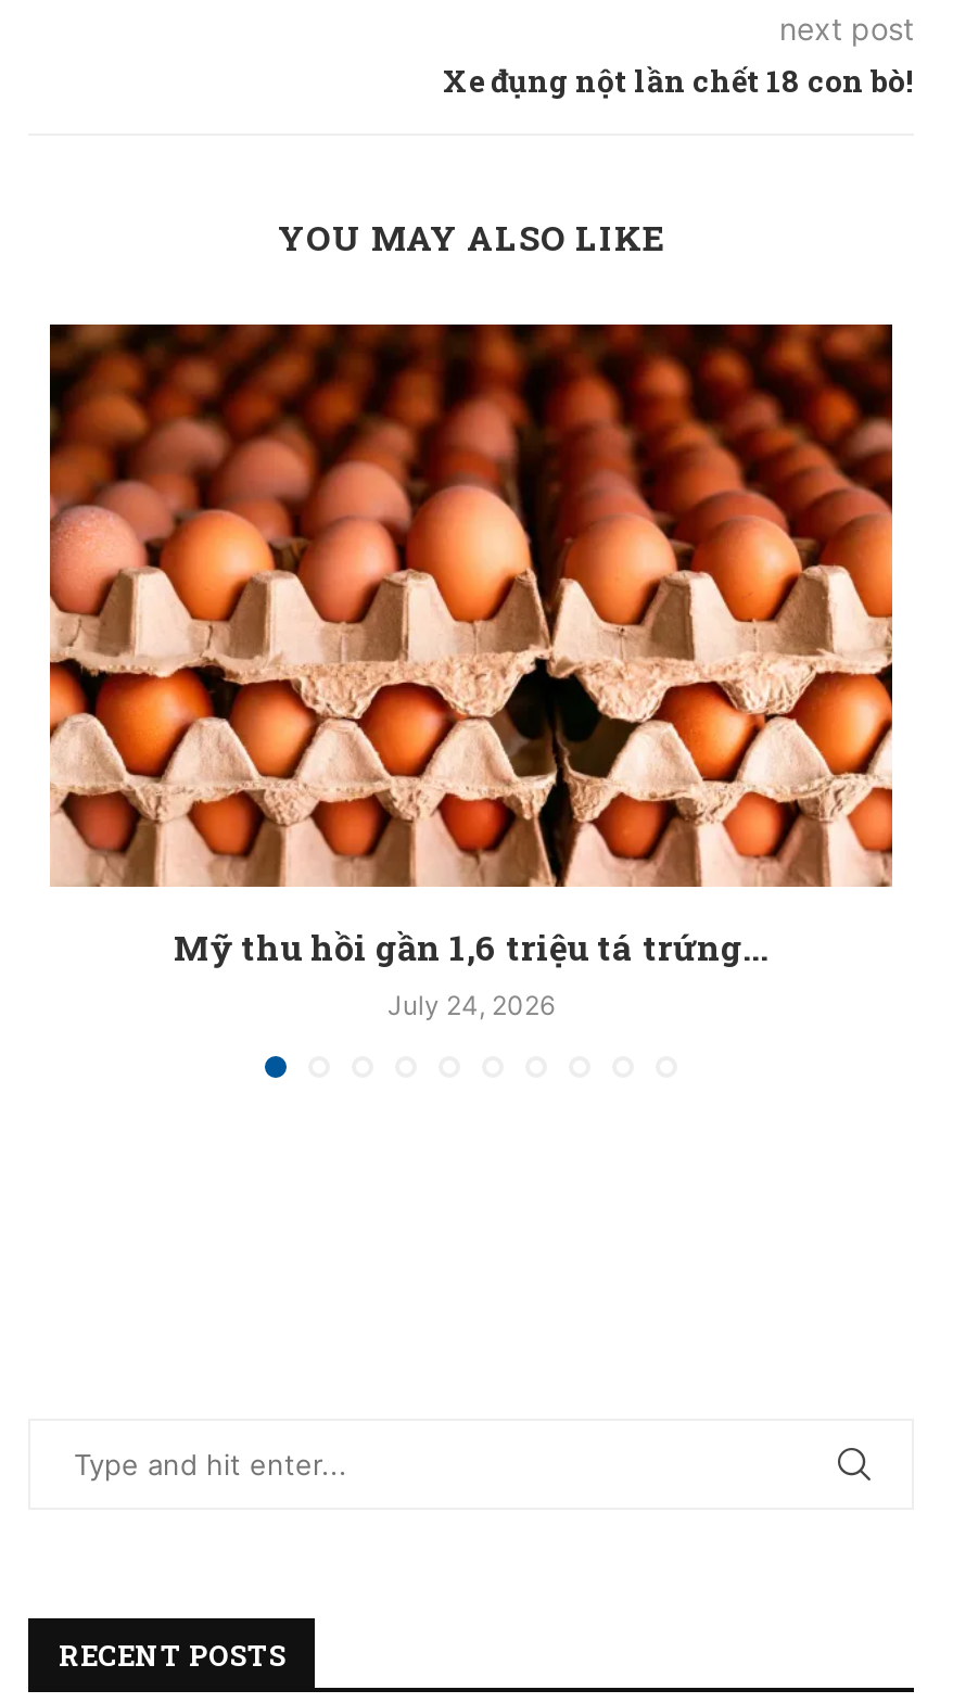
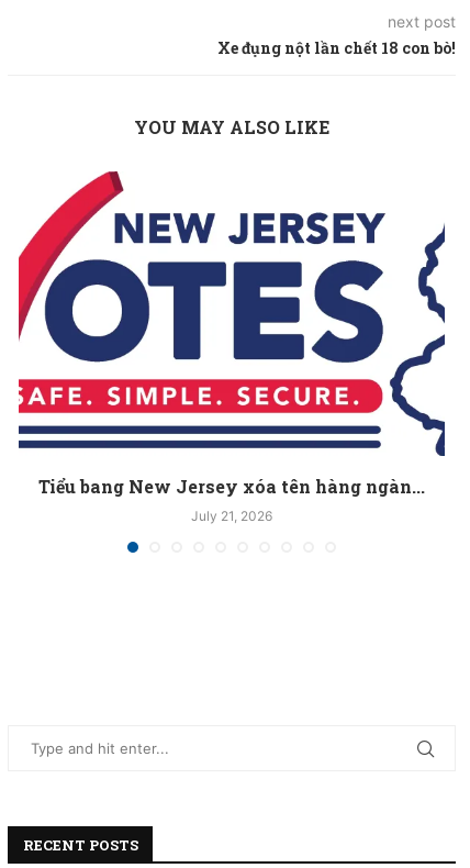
[48,322,894,1021] [image] | Mỹ thu hồi gần 1,6 triệu tá trứng... | July 24, 2026 -> [18,170,446,524] [image] | Tiểu bang New Jersey xóa tên hàng ngàn... | July 21, 2026

